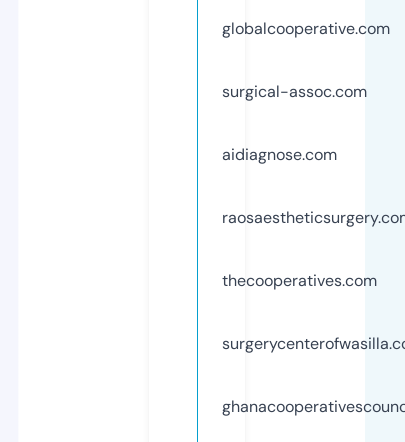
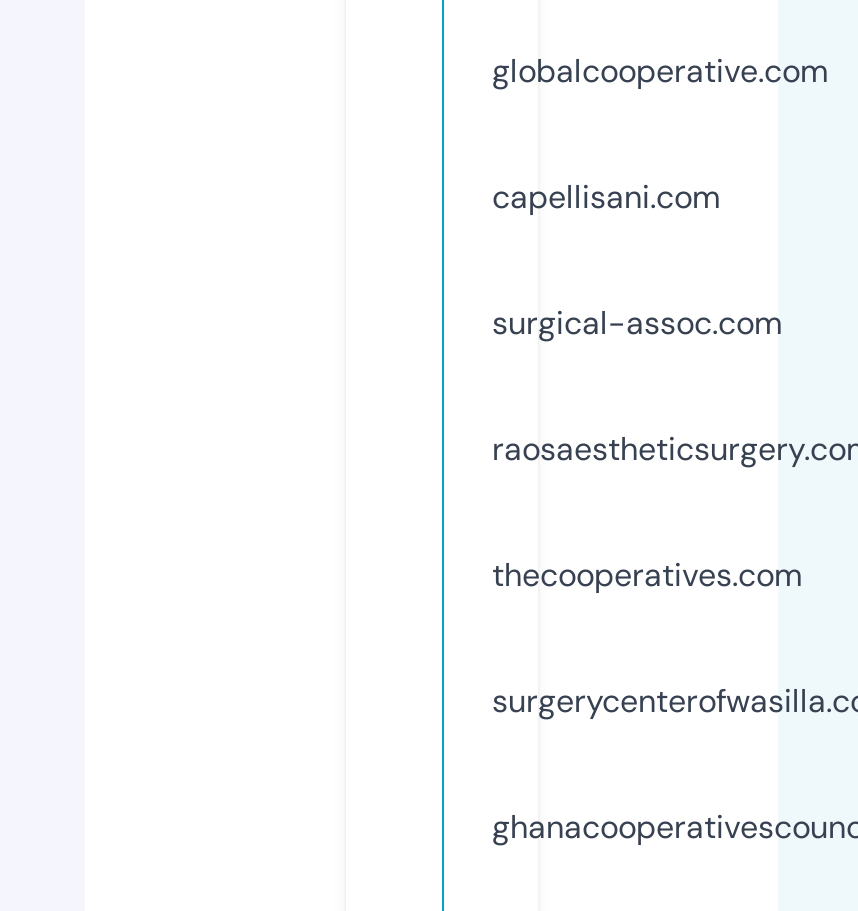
none -> [492,176,720,218] capellisani.com
moved [222,81,367,102] -> [492,302,782,344]: surgical-assoc.com
[222,144,337,165] aidiagnose.com -> none

